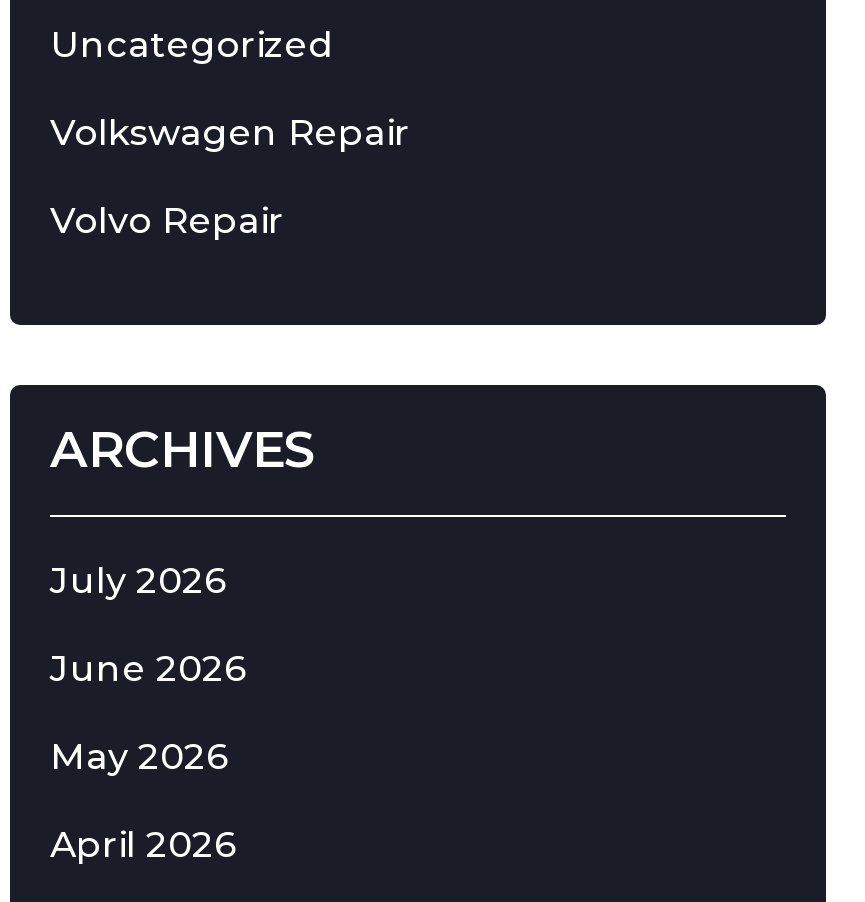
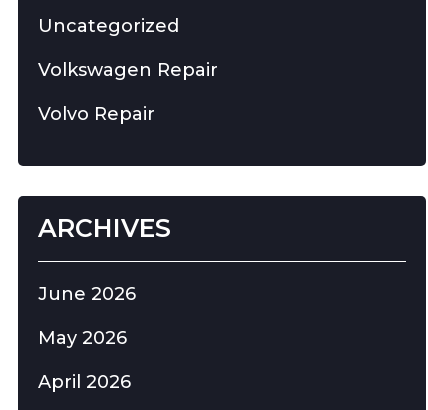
[50,560,226,604] July 2026 -> none

